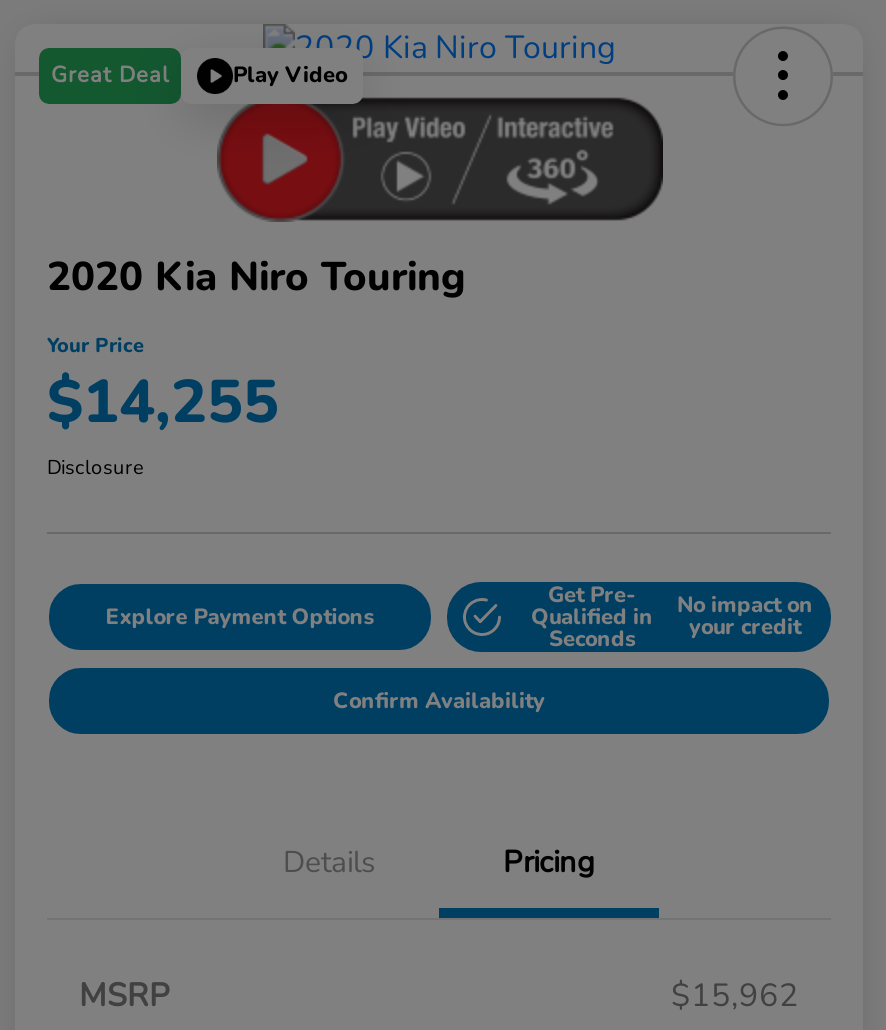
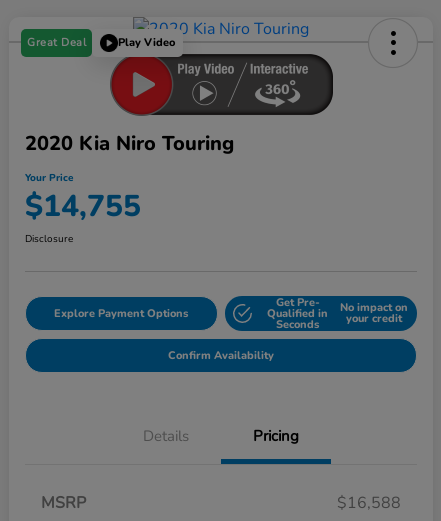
[47,362,279,444] $14,255 -> [25,186,141,227] $14,755
[671,974,799,1018] $15,962 -> [337,492,401,514] $16,588

